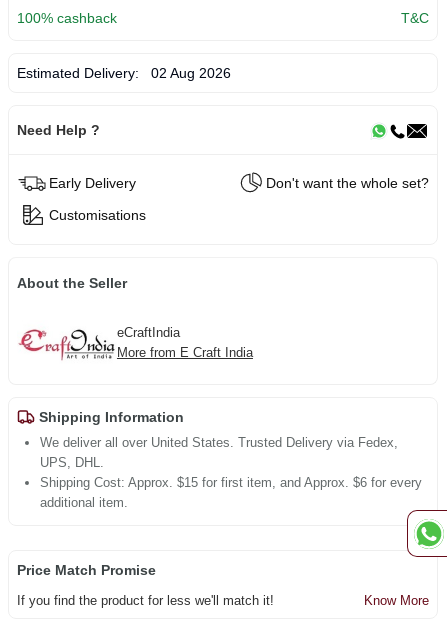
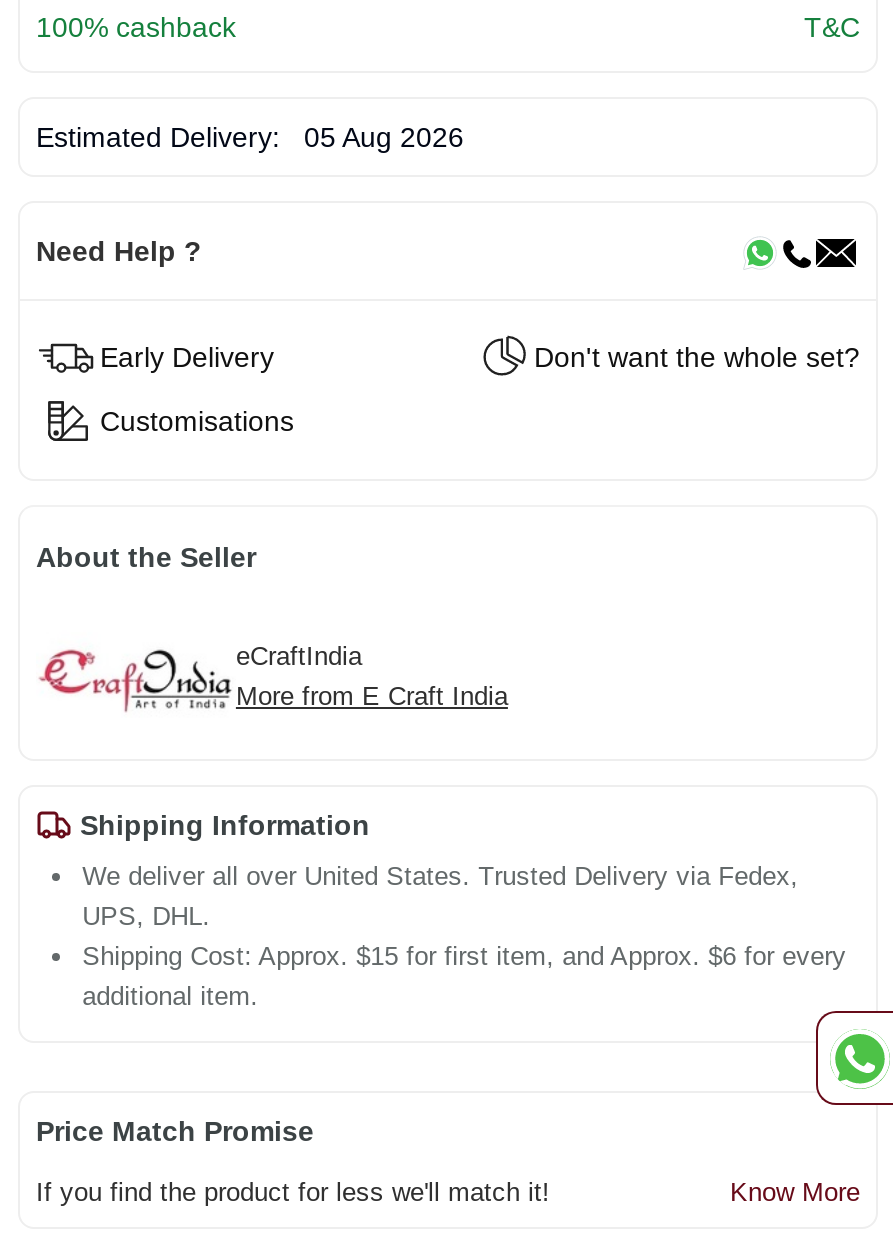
[17,65,231,81] Estimated Delivery: 02 Aug 2026 -> [36,121,464,153] Estimated Delivery: 05 Aug 2026

